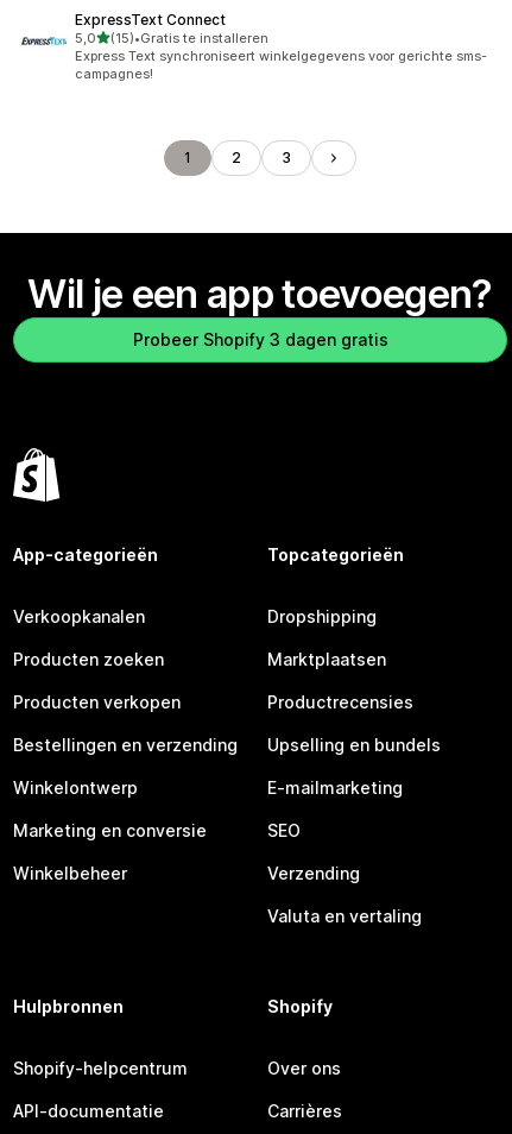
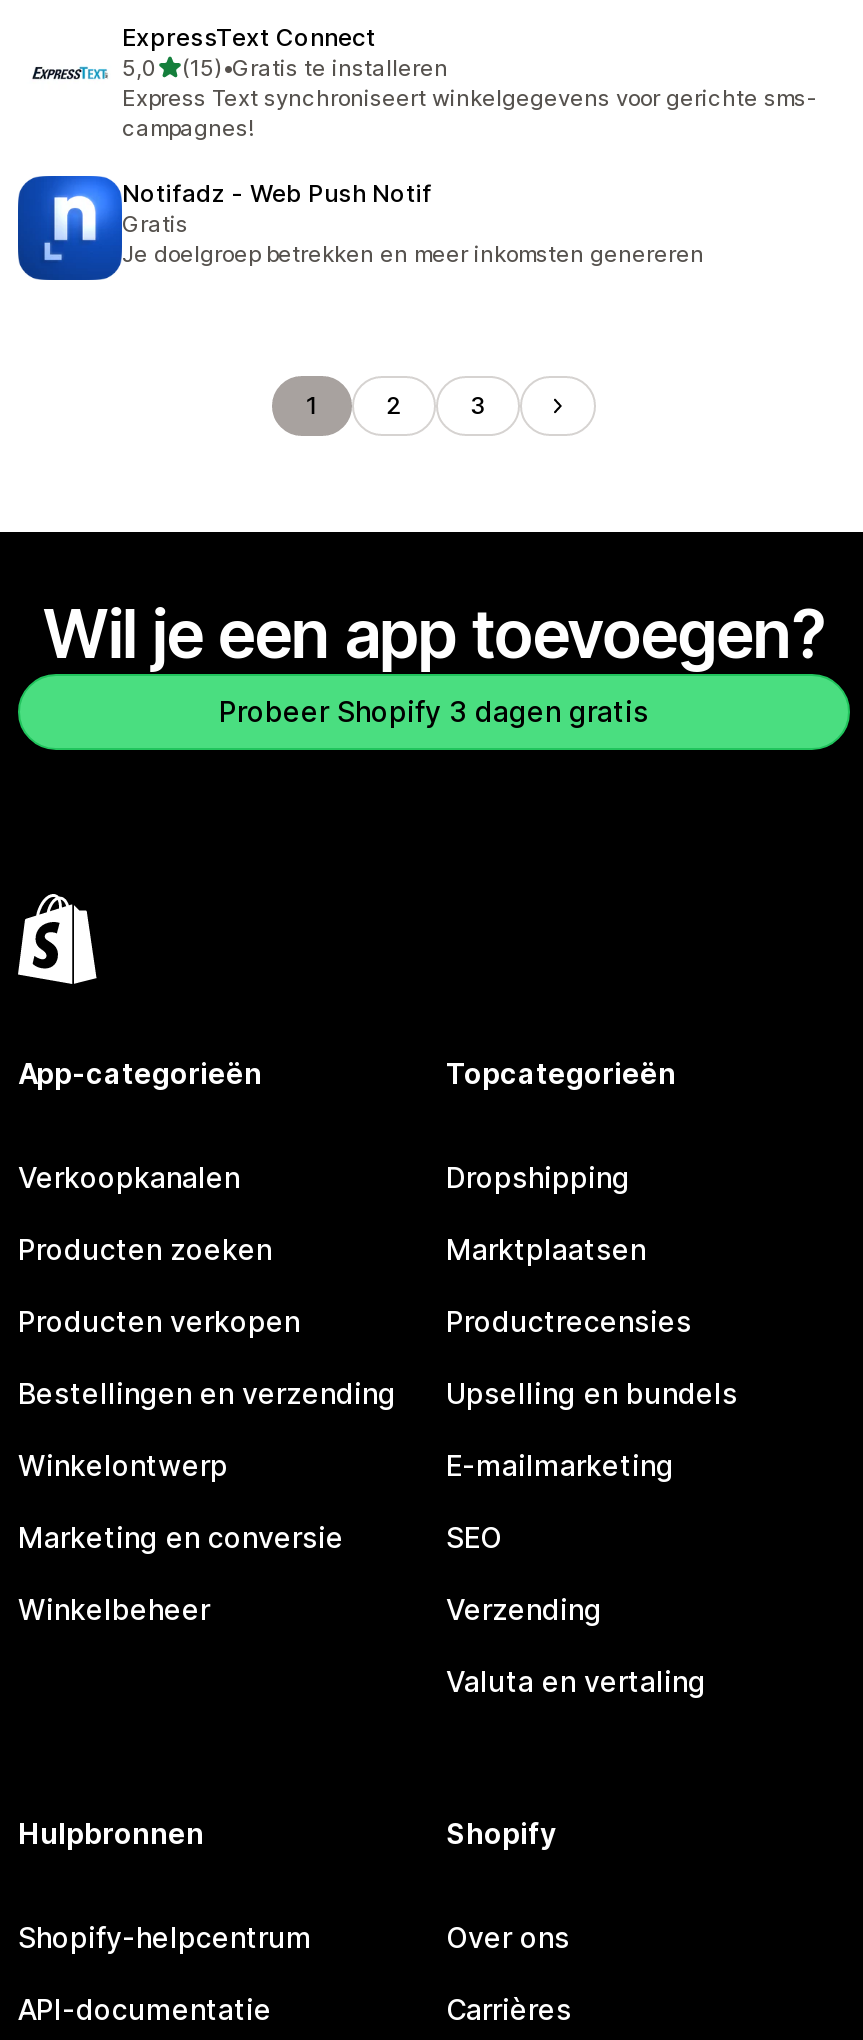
none -> [16,174,704,282] [image] | Notifadz ‑ Web Push Notif | Gratis | Je doelgroep betrekken en meer inkomsten genereren

